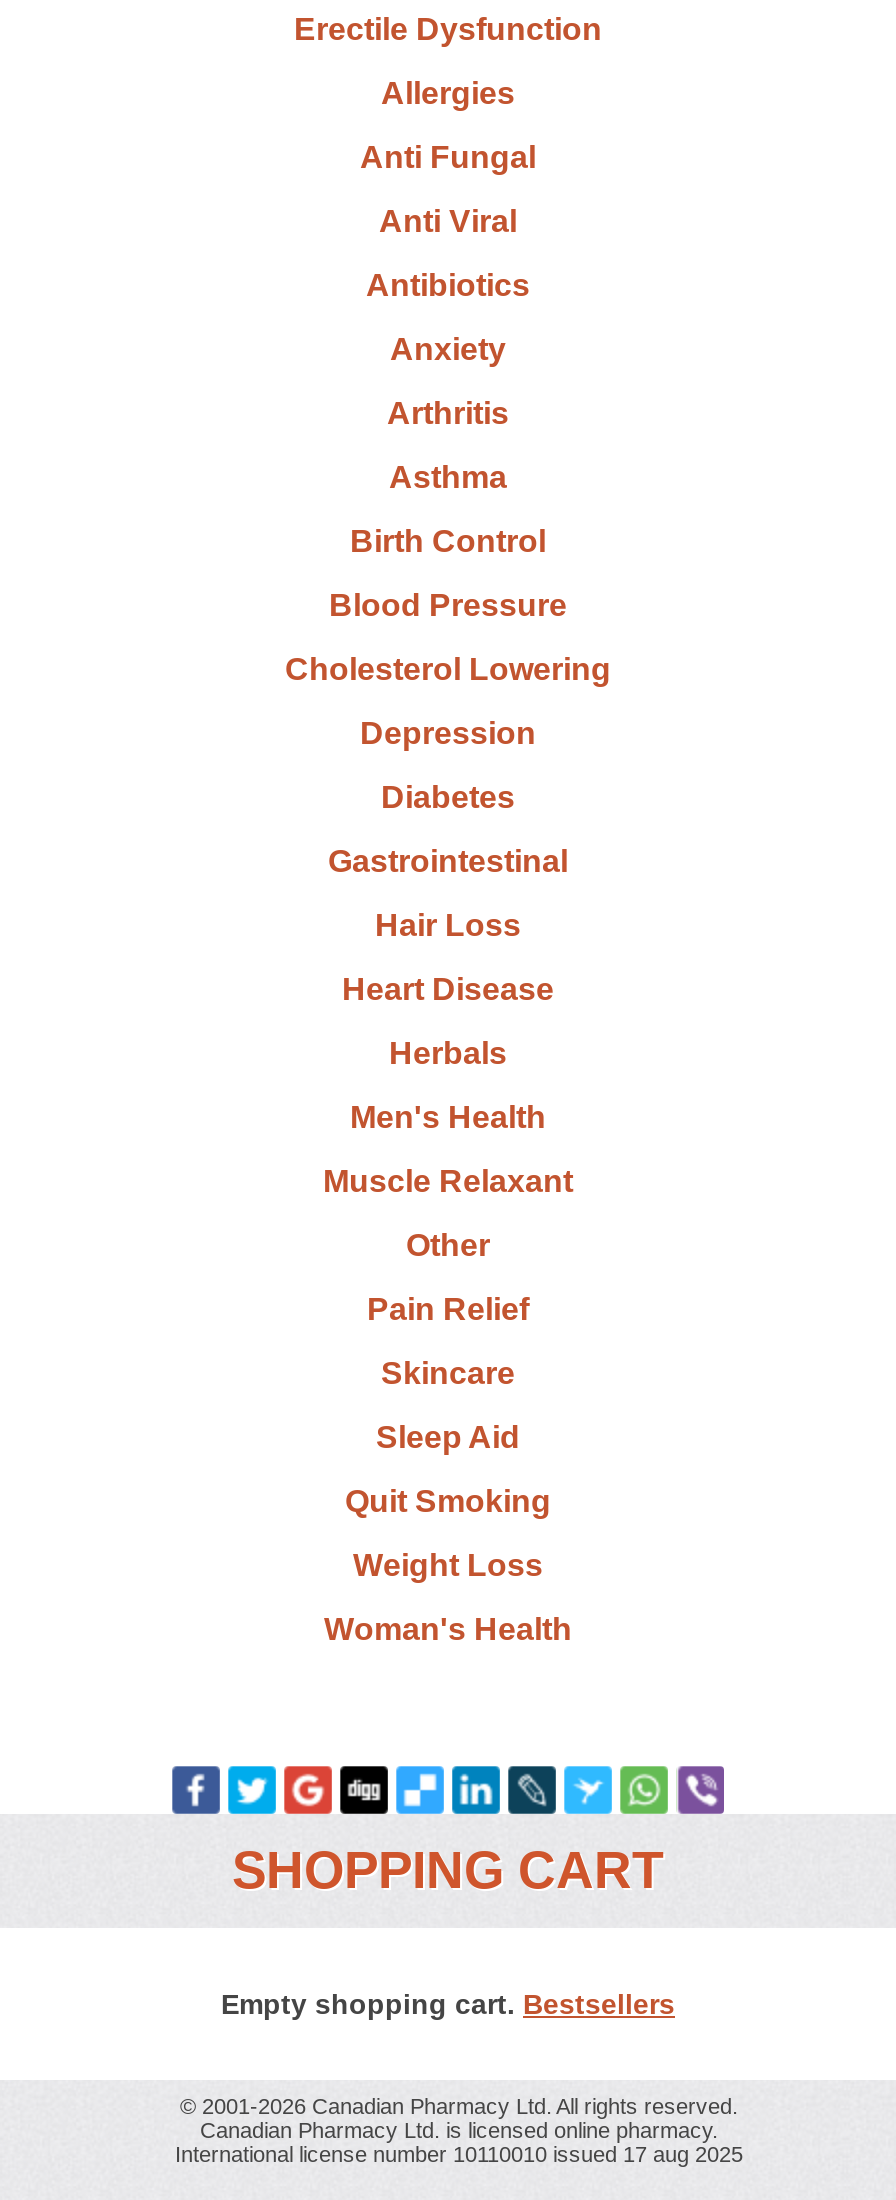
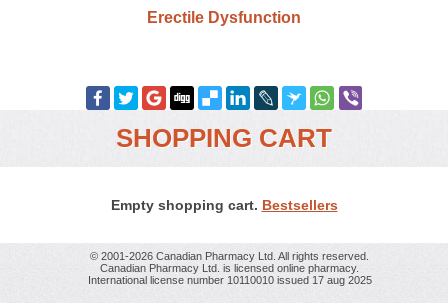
[285,76,611,1646] Allergies | Anti Fungal | Anti Viral | Antibiotics | Anxiety | Arthritis | Asthma | Birth Control | Blood Pressure | Cholesterol Lowering | Depression | Diabetes | Gastrointestinal | Hair Loss | Heart Disease | Herbals | Men's Health | Muscle Relaxant | Other | Pain Relief | Skincare | Sleep Aid | Quit Smoking | Weight Loss | Woman's Health -> none

